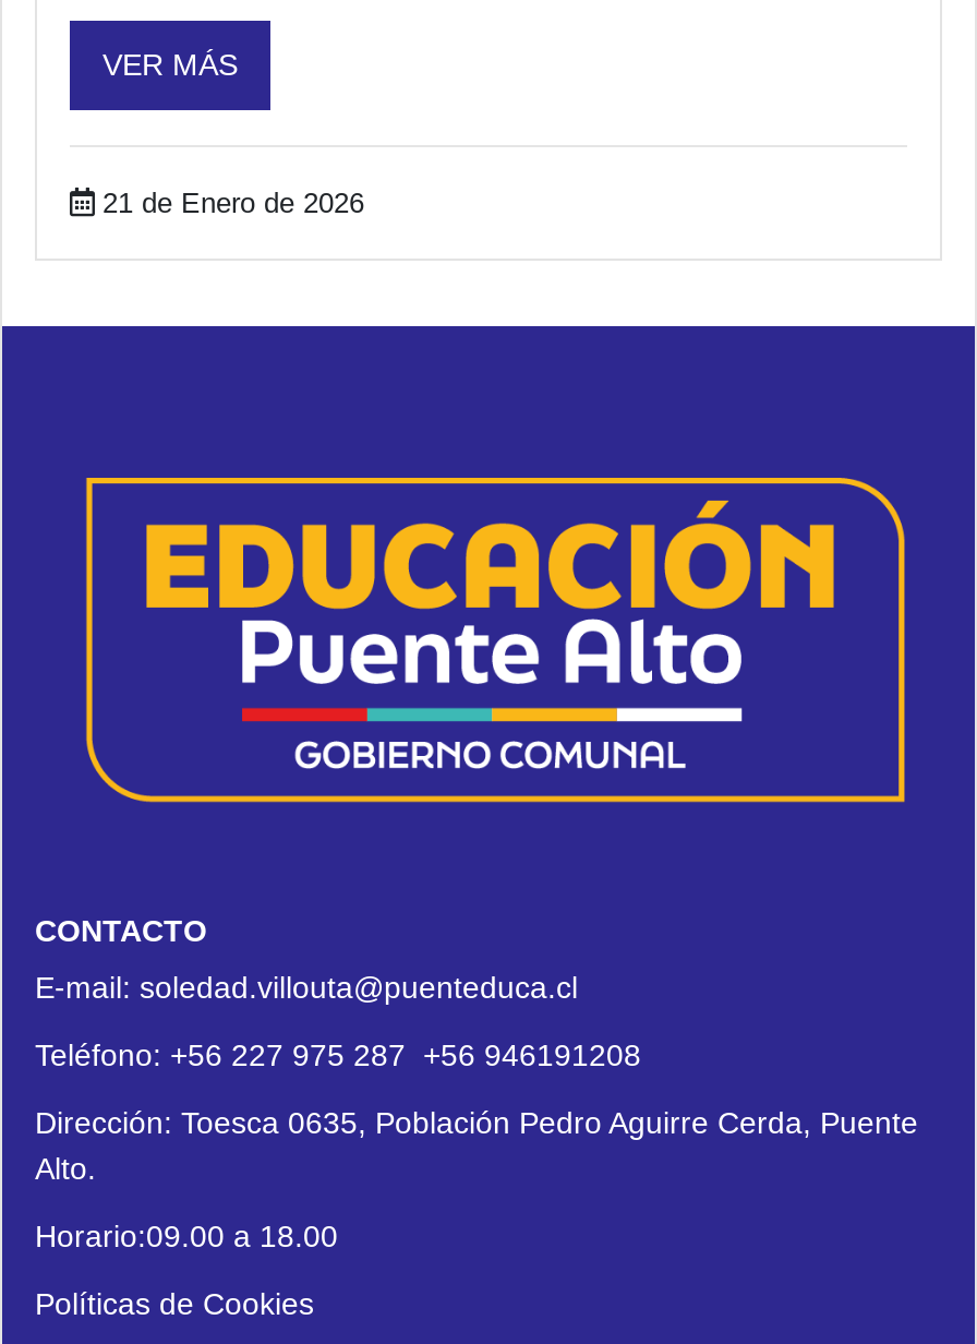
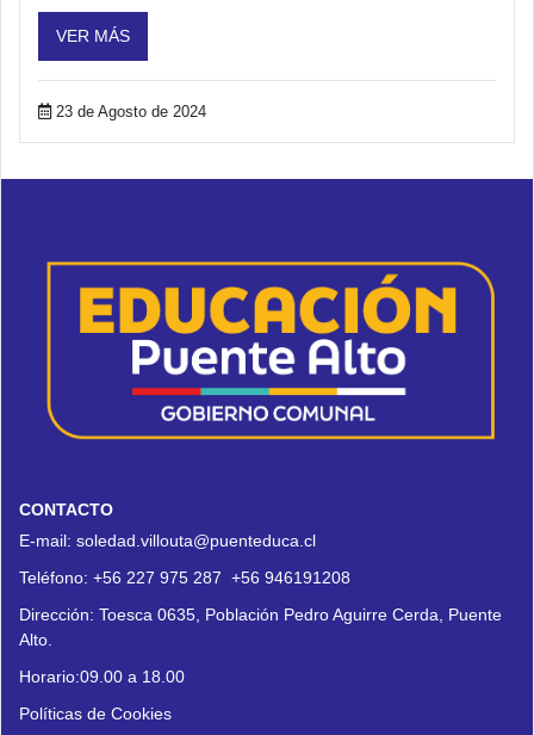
[94,188,364,220] 21 de Enero de 2026 -> [51,103,206,121] 23 de Agosto de 2024

